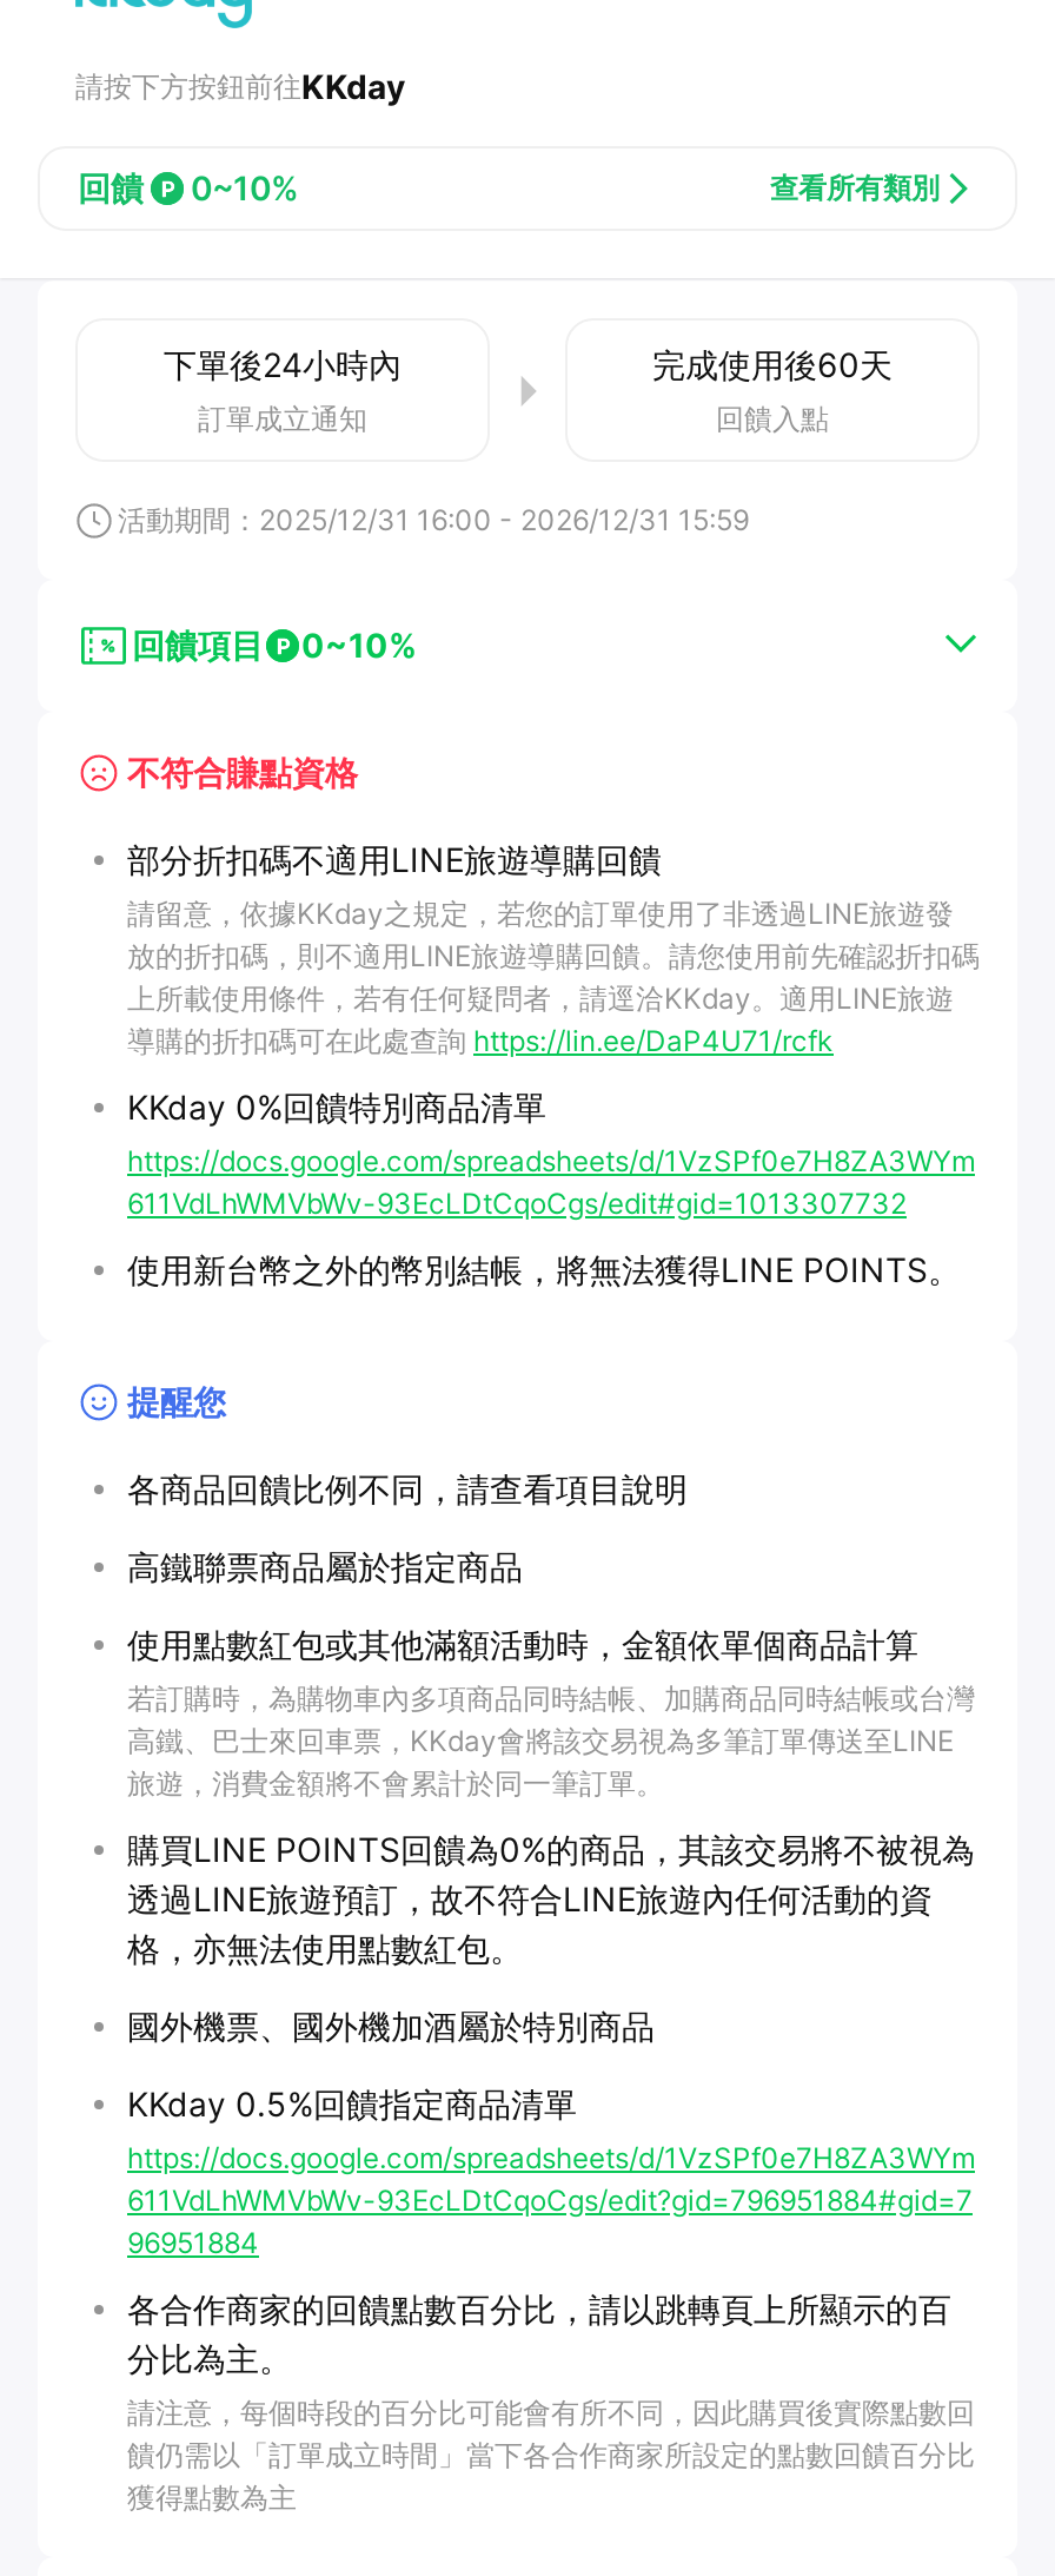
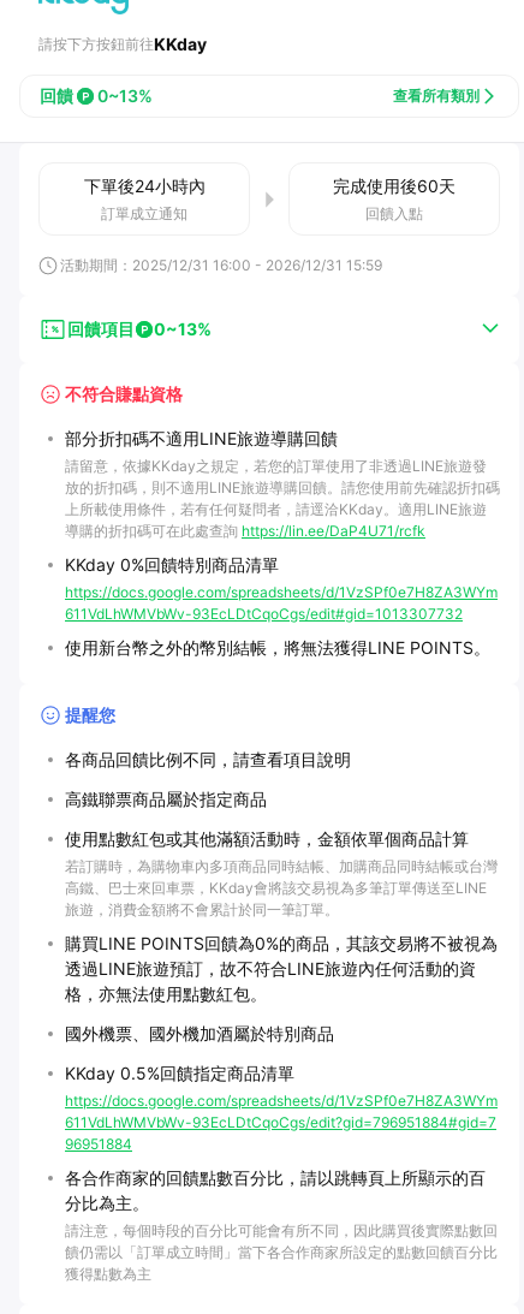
[78,167,299,207] 回饋 0~10% -> [40,85,153,106] 回饋 0~13%
[132,625,417,665] 回饋項目 0~10% -> [67,319,212,339] 回饋項目 0~13%

